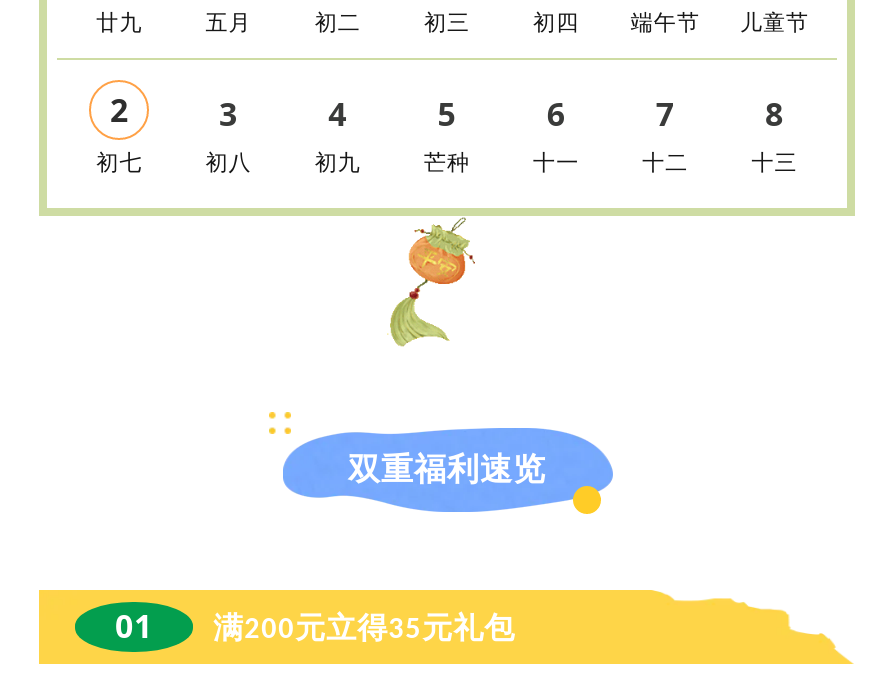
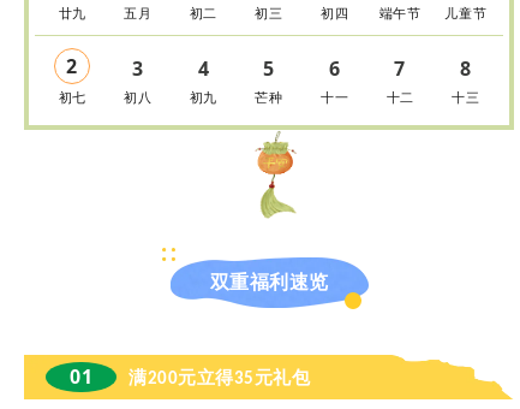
[387,224,489,362] [image] -> [235,136,297,219] [image]

